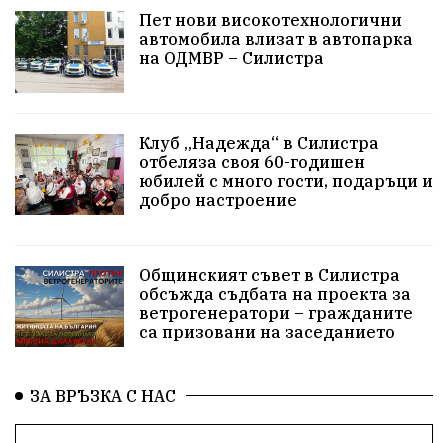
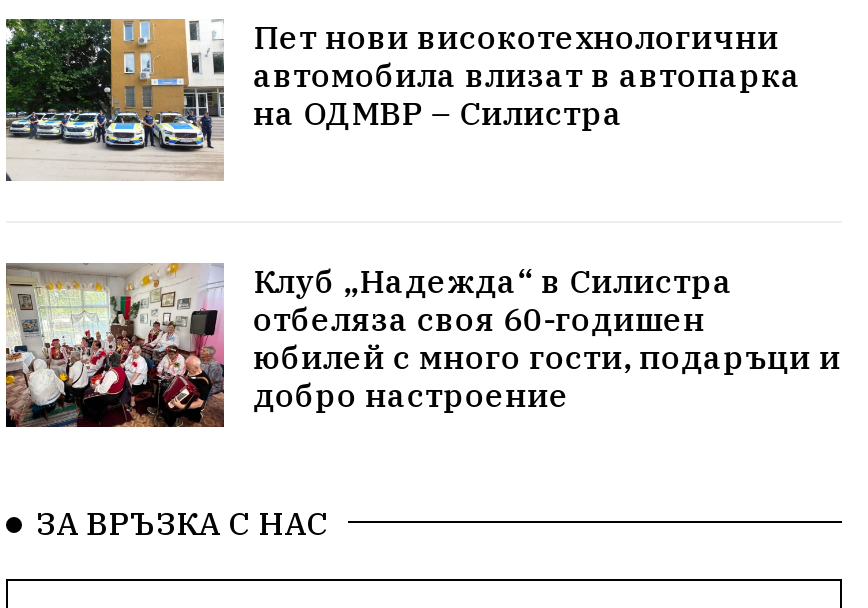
[14,265,413,348] [image] | Общинският съвет в Силистра | обсъжда съдбата на проекта за | ветрогенератори – гражданите | са призовани на заседанието -> none

